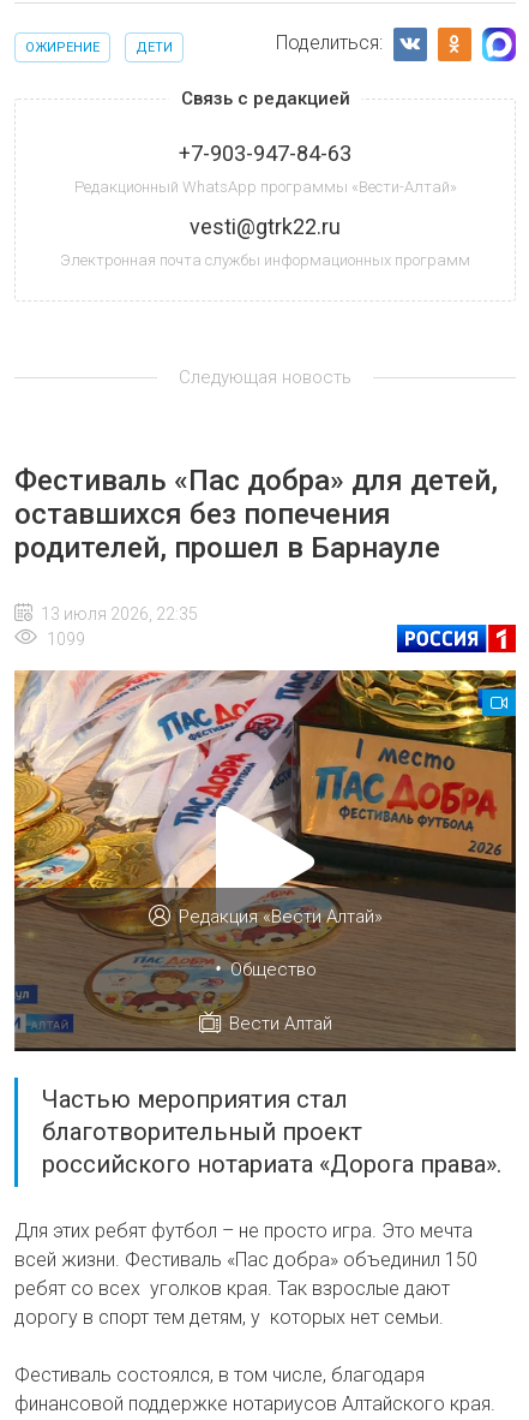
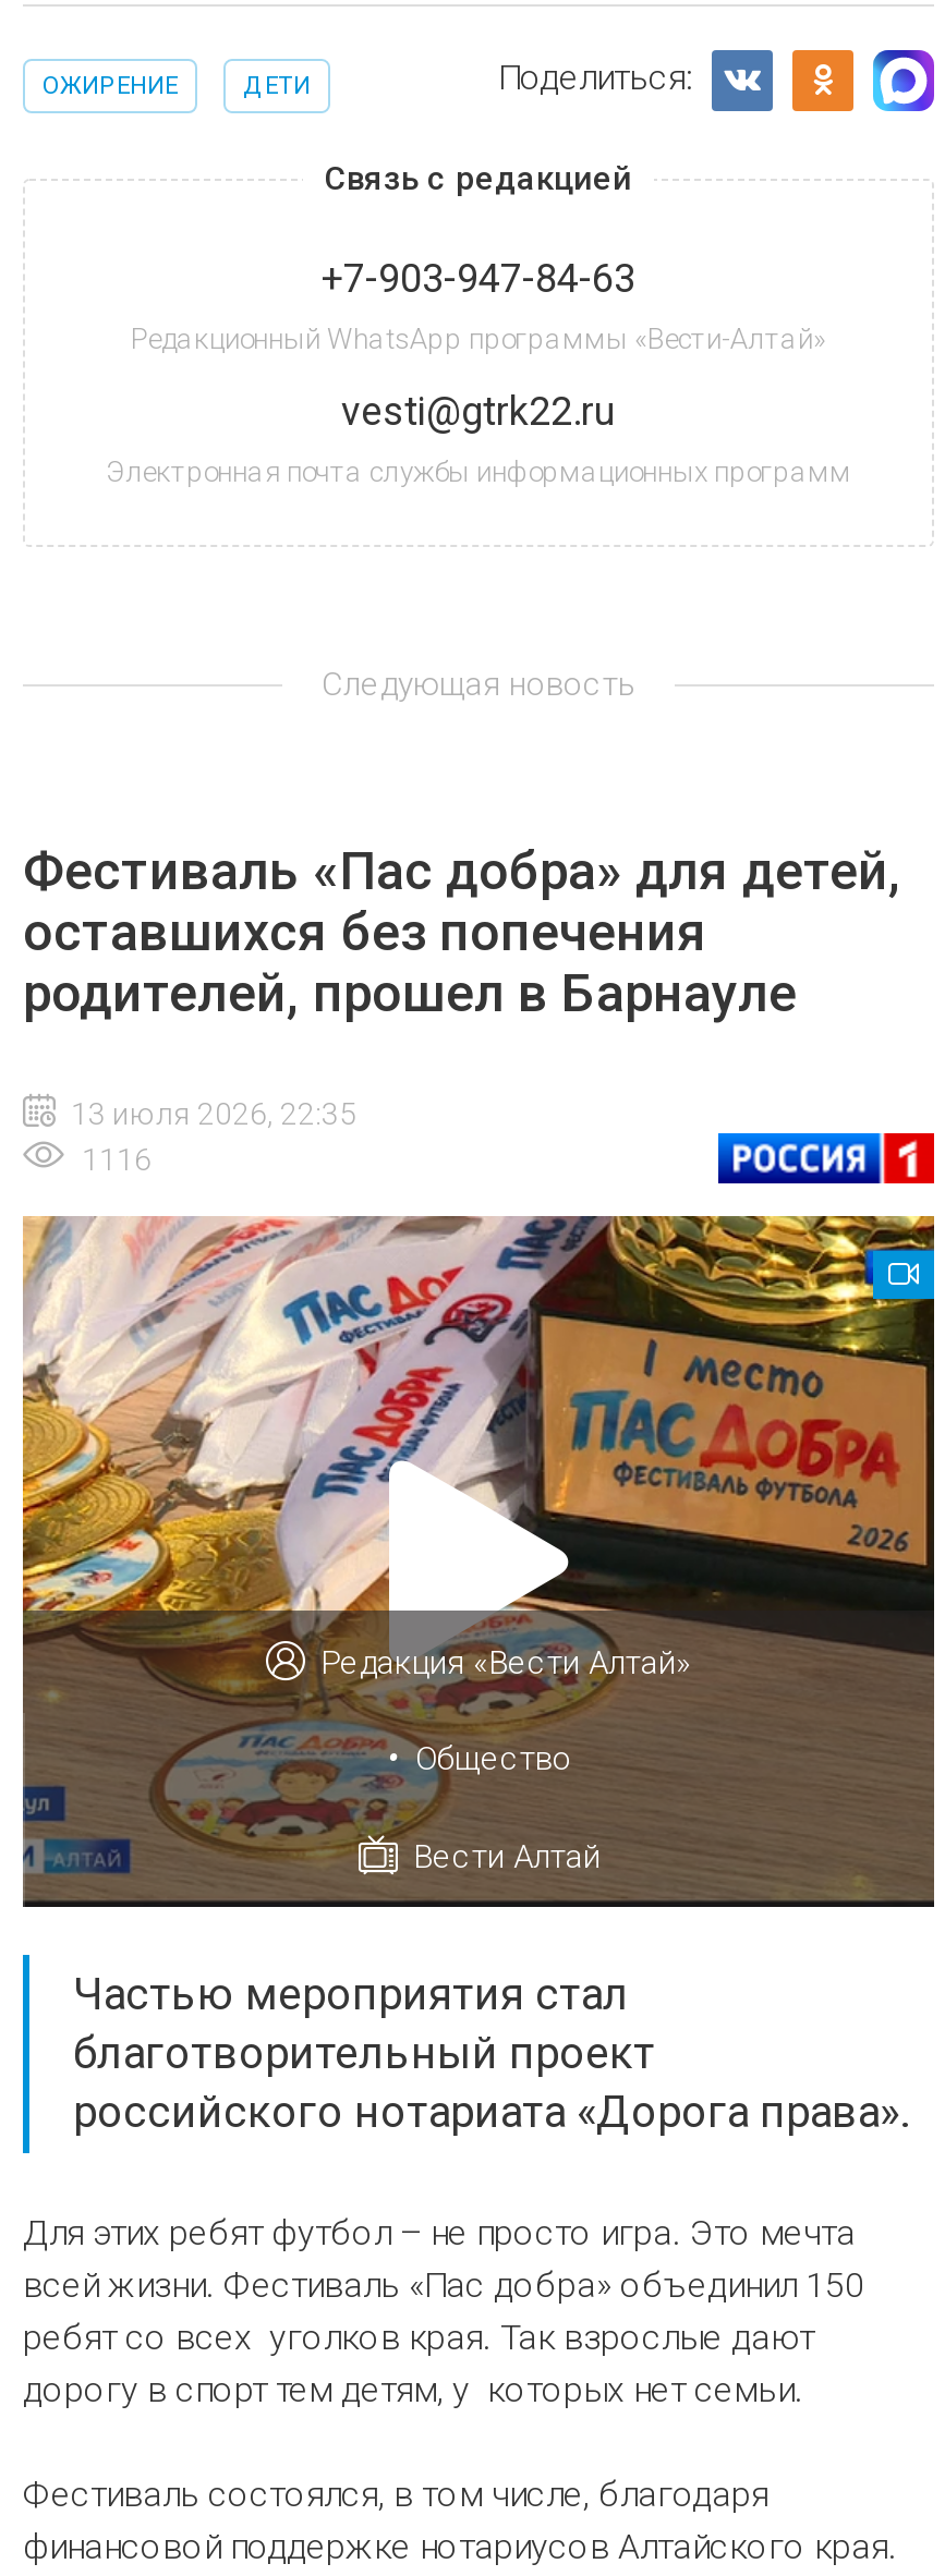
[43,630,85,649] 1099 -> [75,1142,152,1177] 1116

